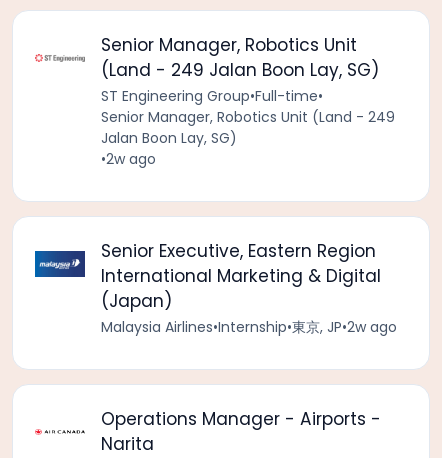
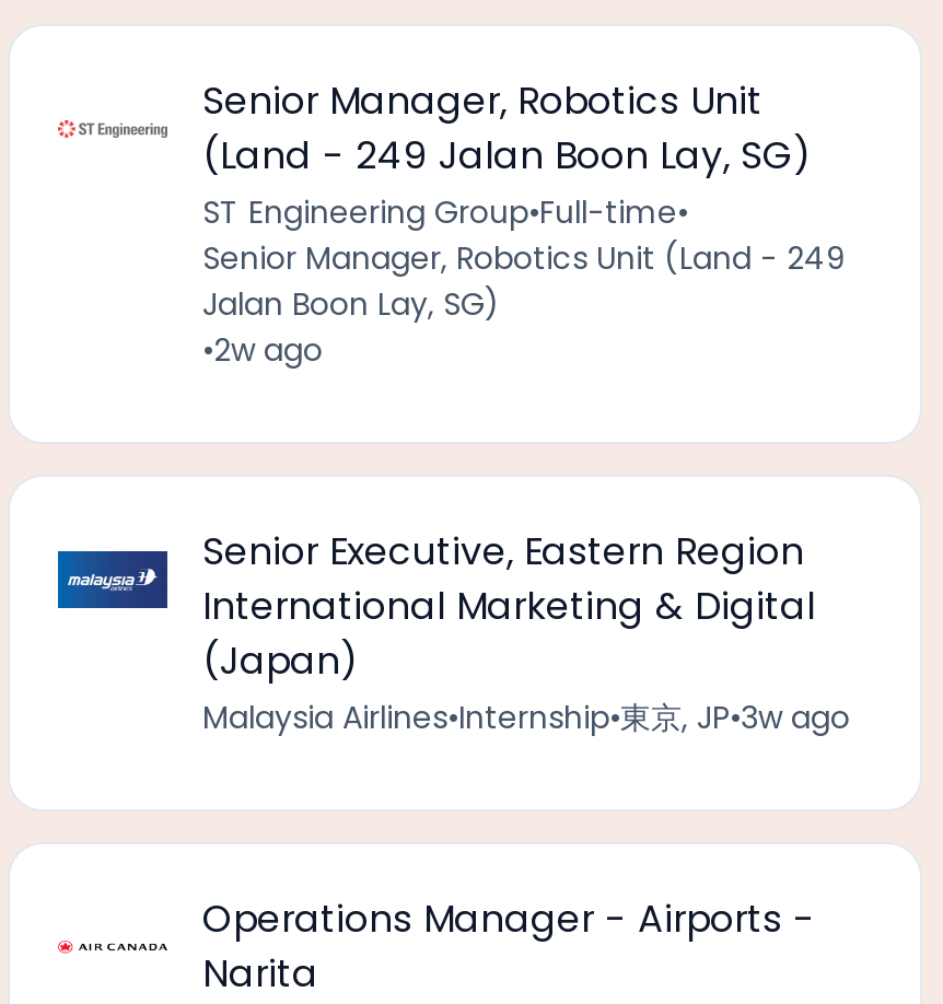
[101,317,397,337] Malaysia Airlines•Internship•東京, JP•2w ago -> [202,695,850,739] Malaysia Airlines•Internship•東京, JP•3w ago

